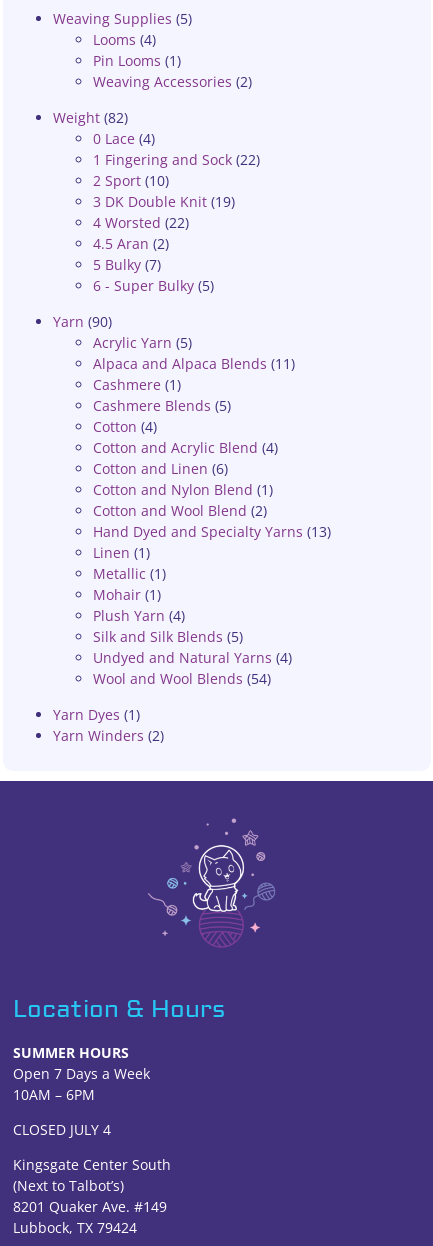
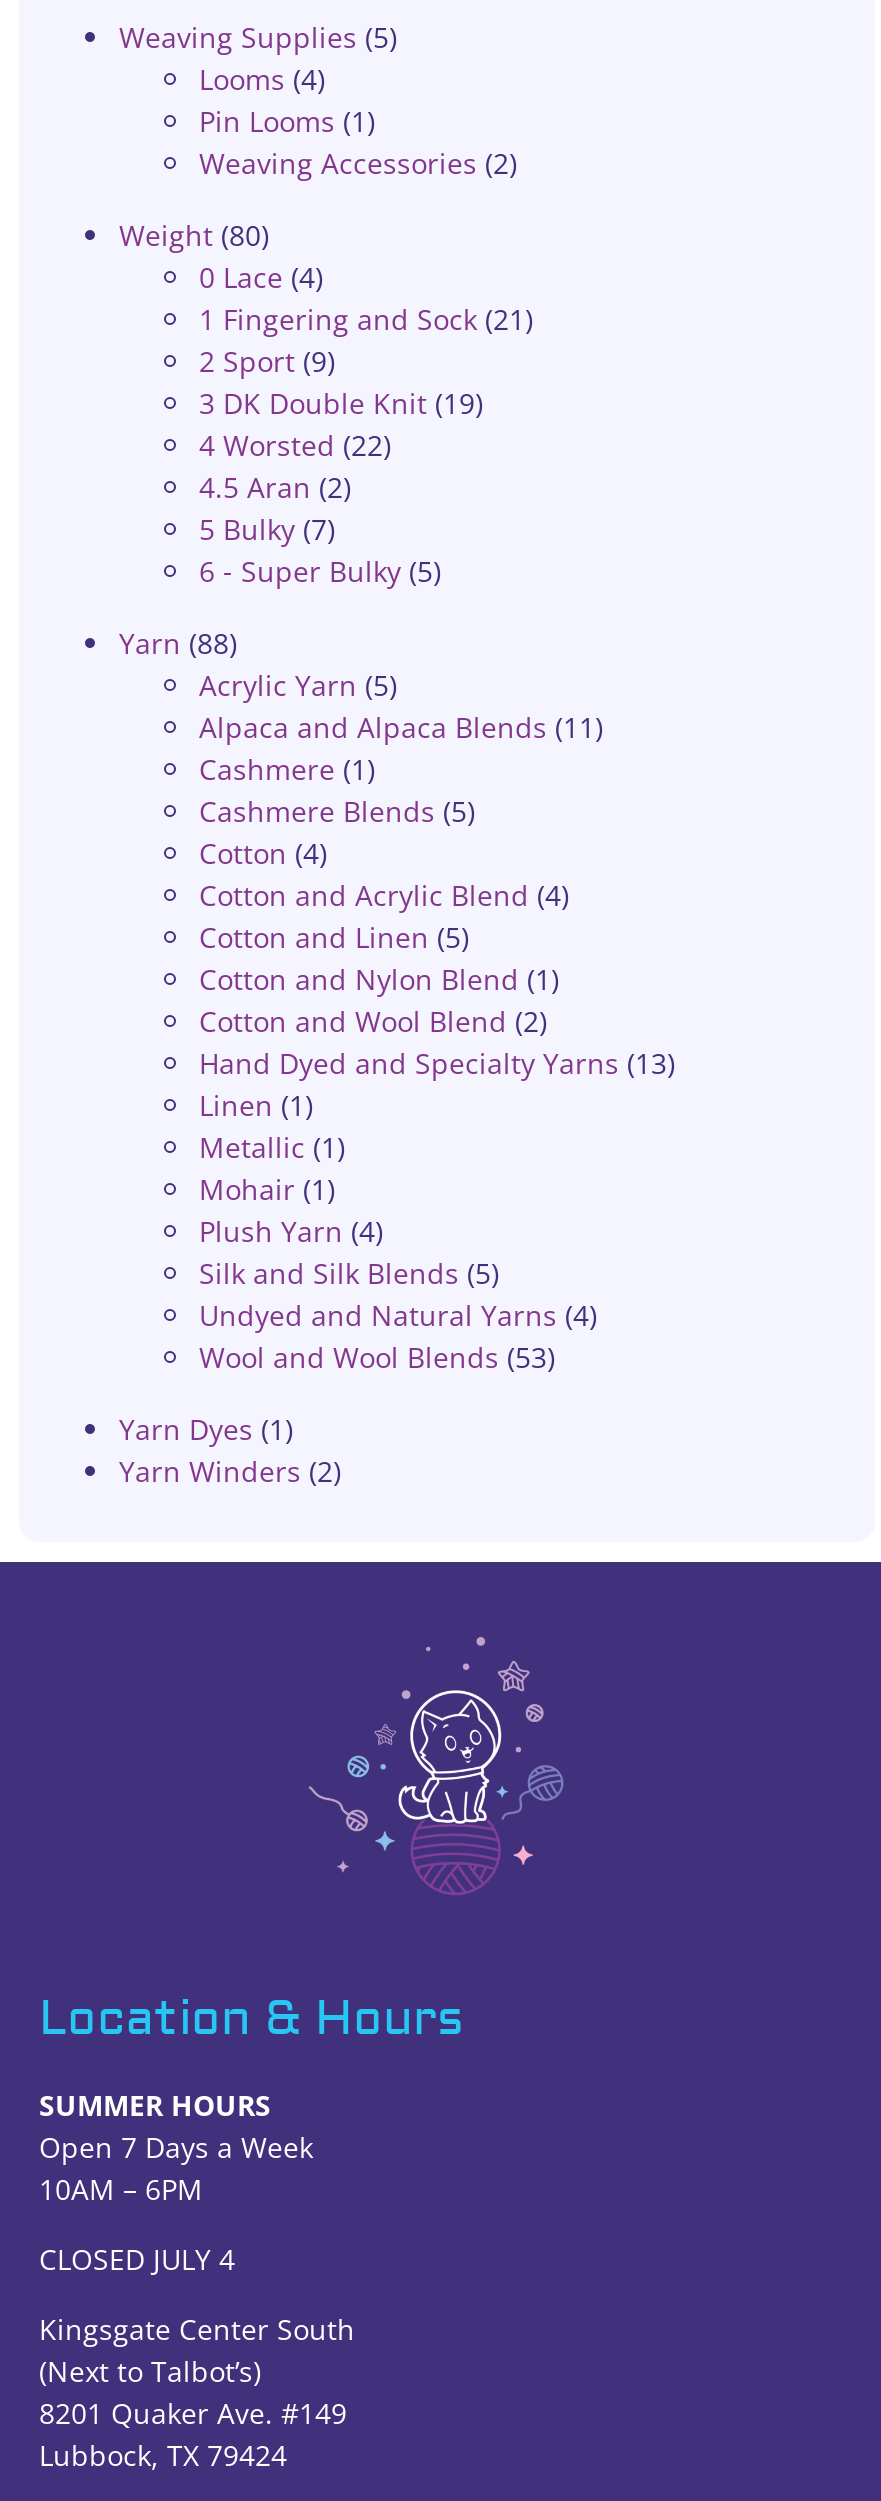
[53,108,128,127] Weight (82) -> [119,216,269,254] Weight (80)
[93,150,260,169] 1 Fingering and Sock (22) -> [199,300,533,338] 1 Fingering and Sock (21)
[93,171,169,190] 2 Sport (10) -> [199,342,335,380] 2 Sport (9)
[53,312,112,331] Yarn (90) -> [119,624,237,662] Yarn (88)
[93,459,228,478] Cotton and Linen (6) -> [199,918,469,956] Cotton and Linen (5)
[93,669,271,688] Wool and Wool Blends (54) -> [199,1338,555,1376] Wool and Wool Blends (53)

